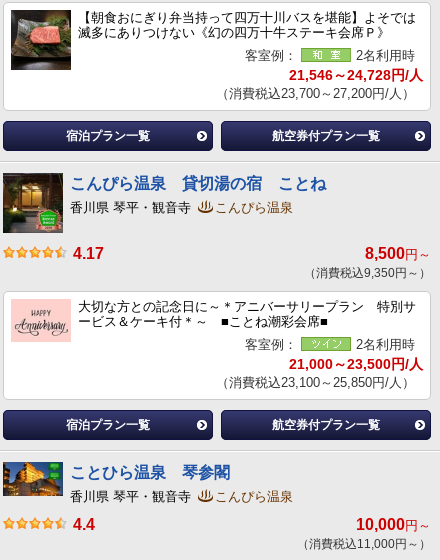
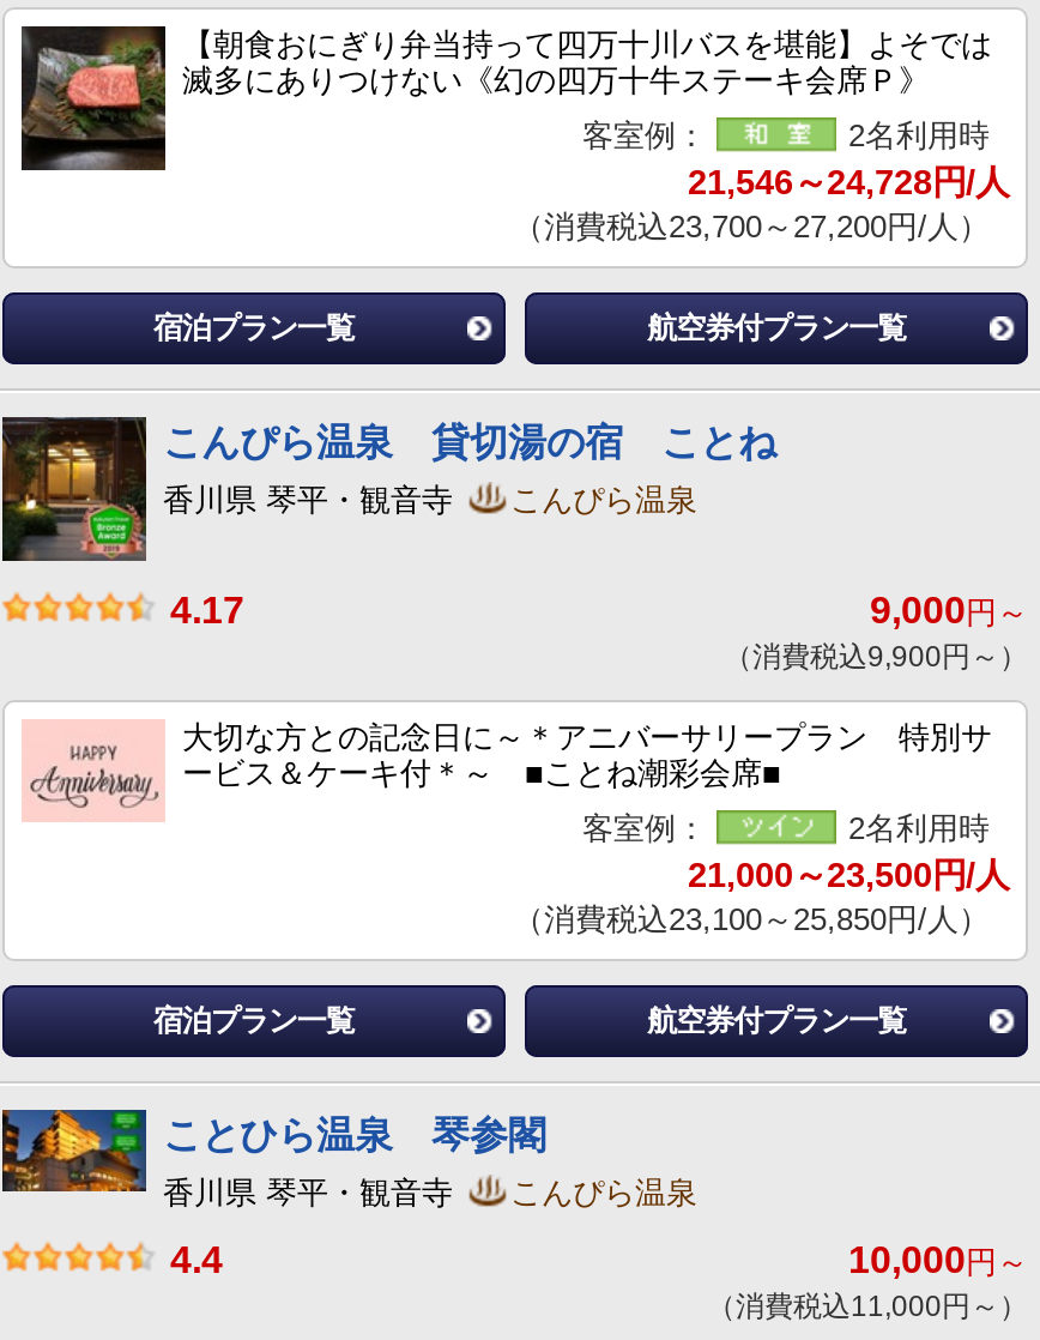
[365,245,431,262] 8,500円～ -> [870,589,1028,630] 9,000円～
[304,266,431,280] （消費税込9,350円～） -> [724,640,1028,673] （消費税込9,900円～）

